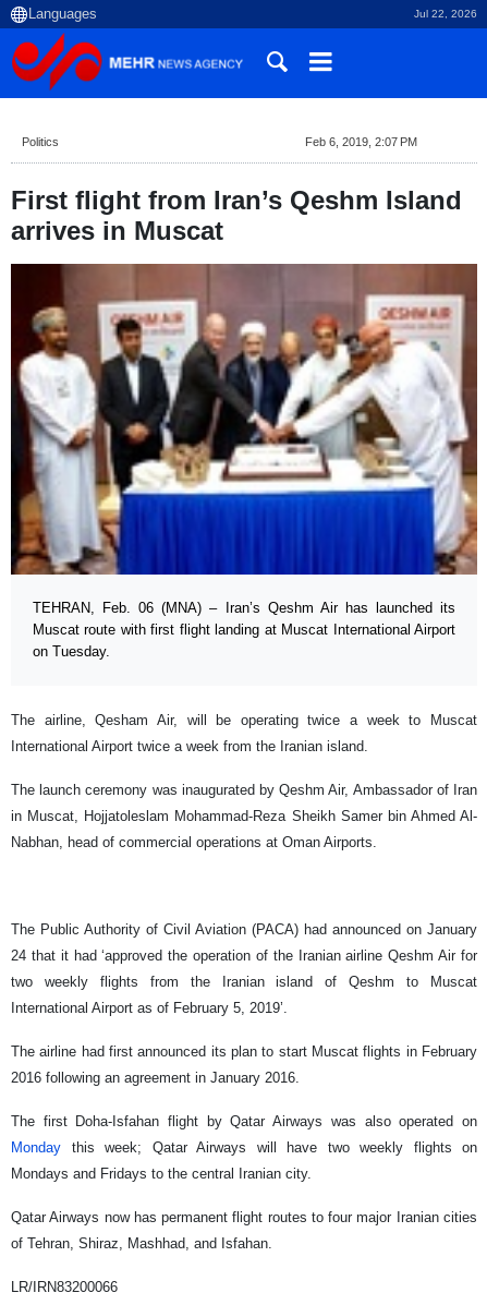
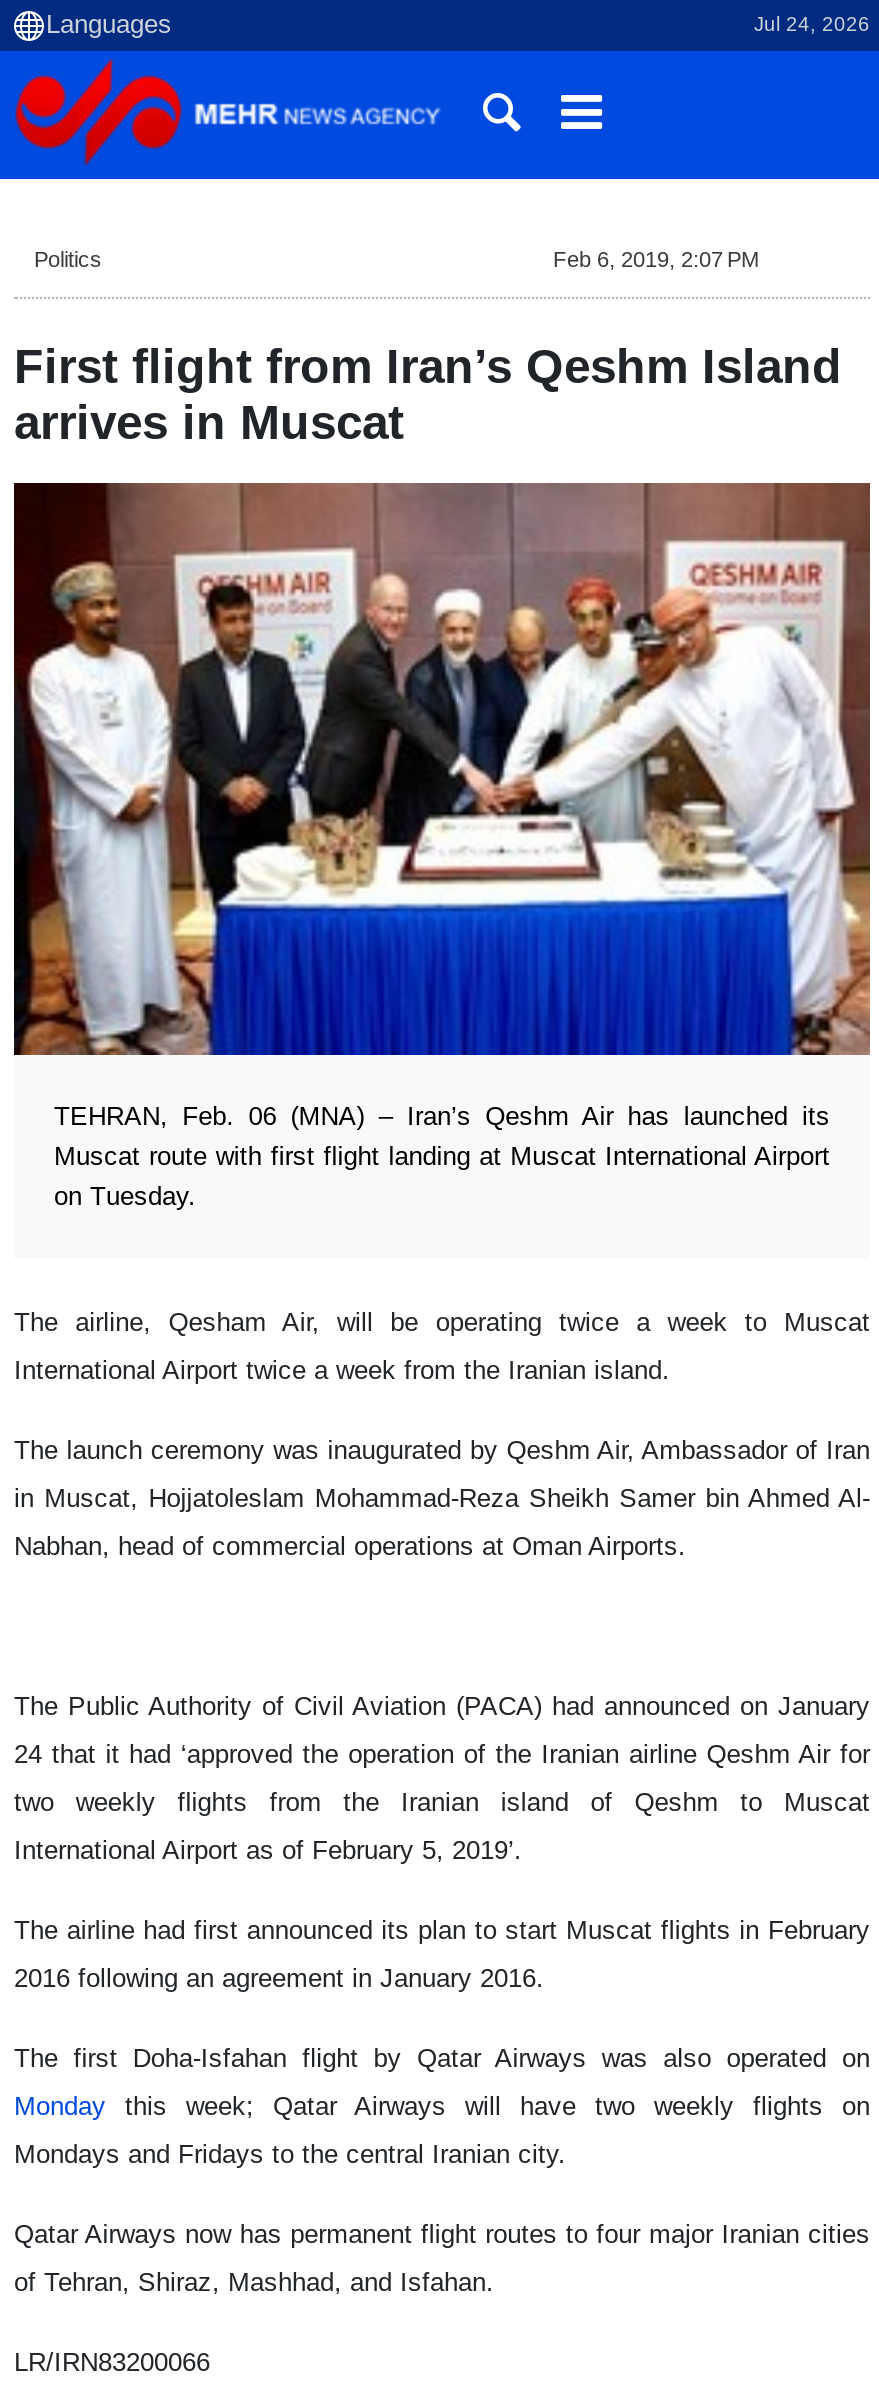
[414,8,477,20] Jul 22, 2026 -> [754,13,870,35] Jul 24, 2026

